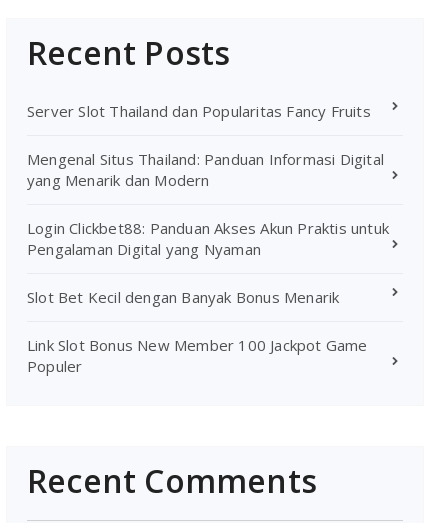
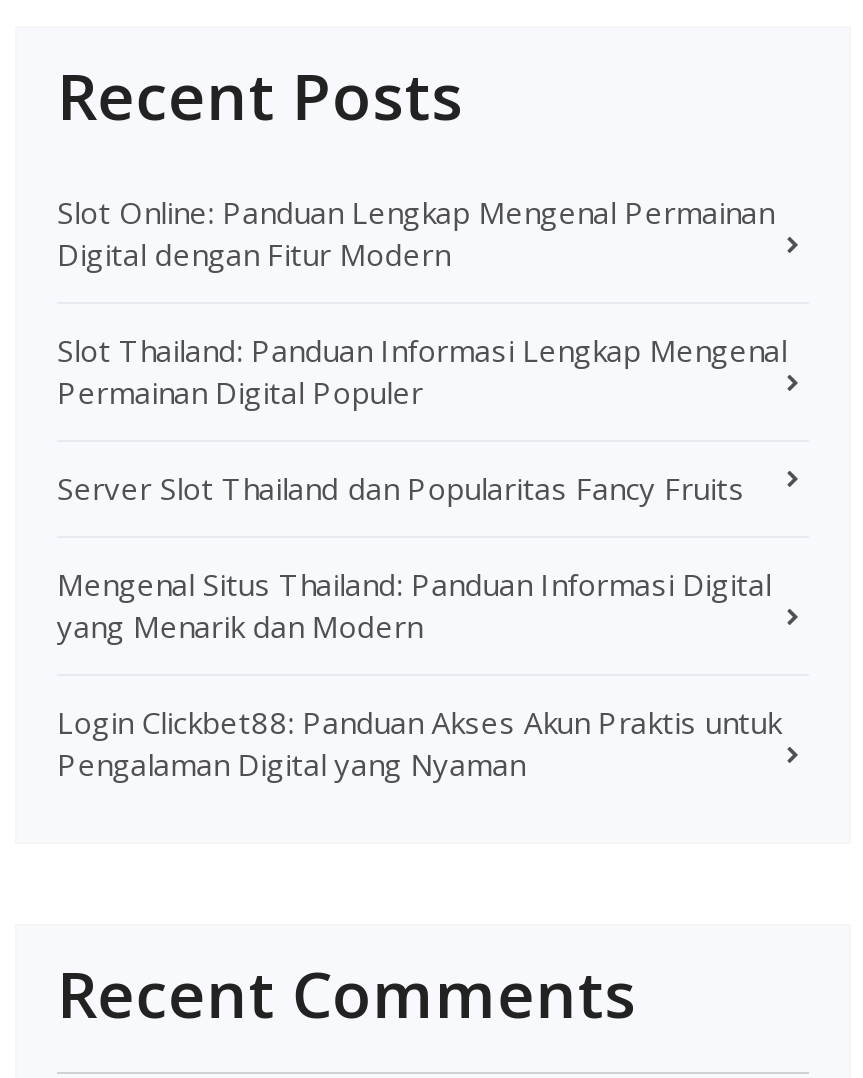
none -> [57,192,787,412] Slot Online: Panduan Lengkap Mengenal Permainan | Digital dengan Fitur Modern | Slot Thailand: Panduan Informasi Lengkap Mengenal | Permainan Digital Populer
moved [27,101,389,259] -> [57,468,781,784]: Server Slot Thailand dan Popularitas Fancy Fruits | Mengenal Situs Thailand: Panduan Informasi Digital | yang Menarik dan Modern | Login Clickbet88: Panduan Akses Akun Praktis untuk | Pengalaman Digital yang Nyaman
[27,287,368,376] Slot Bet Kecil dengan Banyak Bonus Menarik | Link Slot Bonus New Member 100 Jackpot Game | Populer -> none

